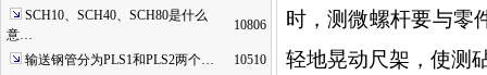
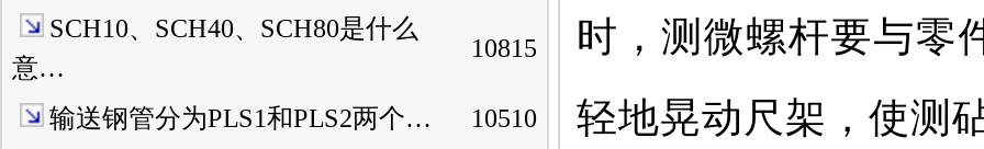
[233,17,266,33] 10806 -> [471,33,537,64] 10815

